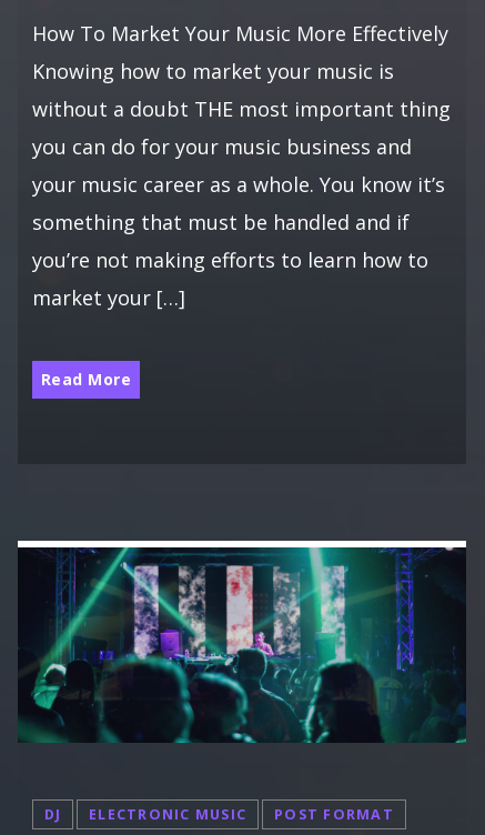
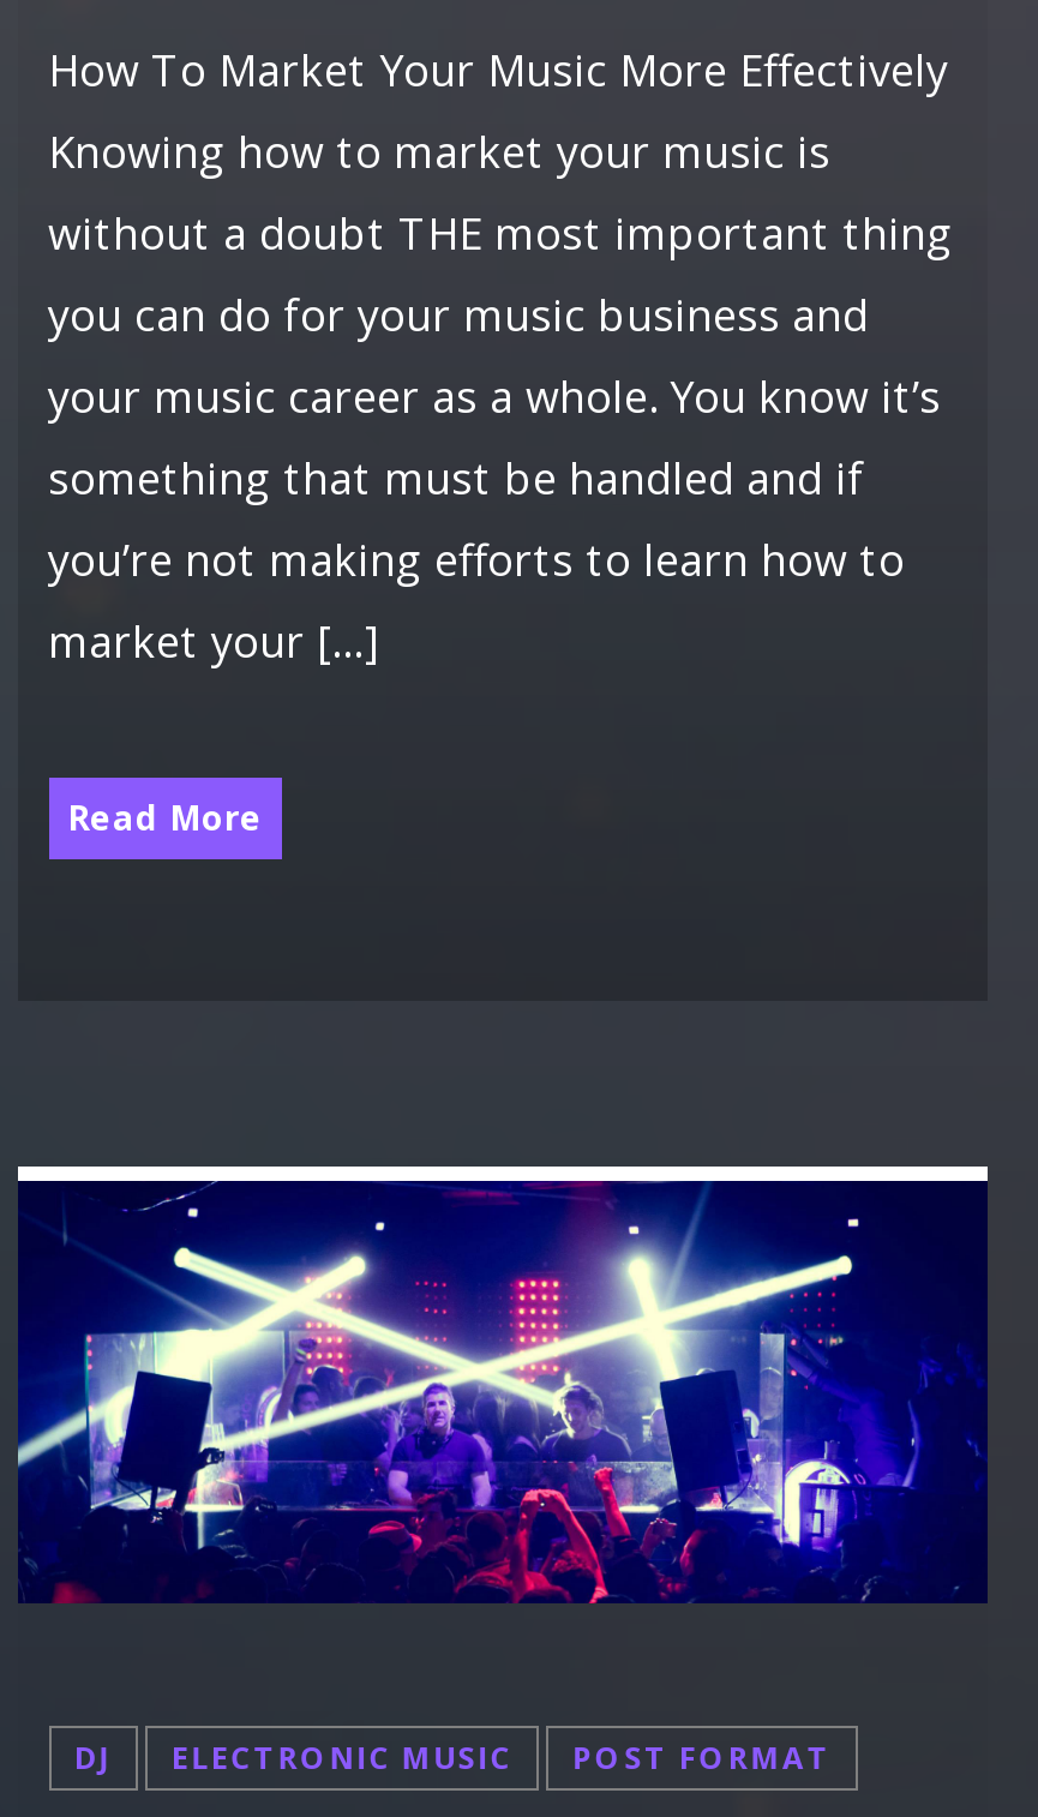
[18,546,466,744] [image] -> [16,1179,988,1606] [image]

